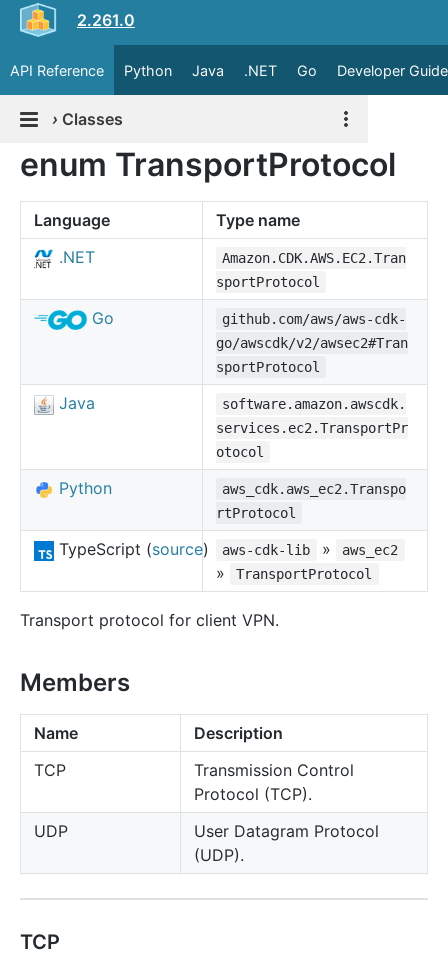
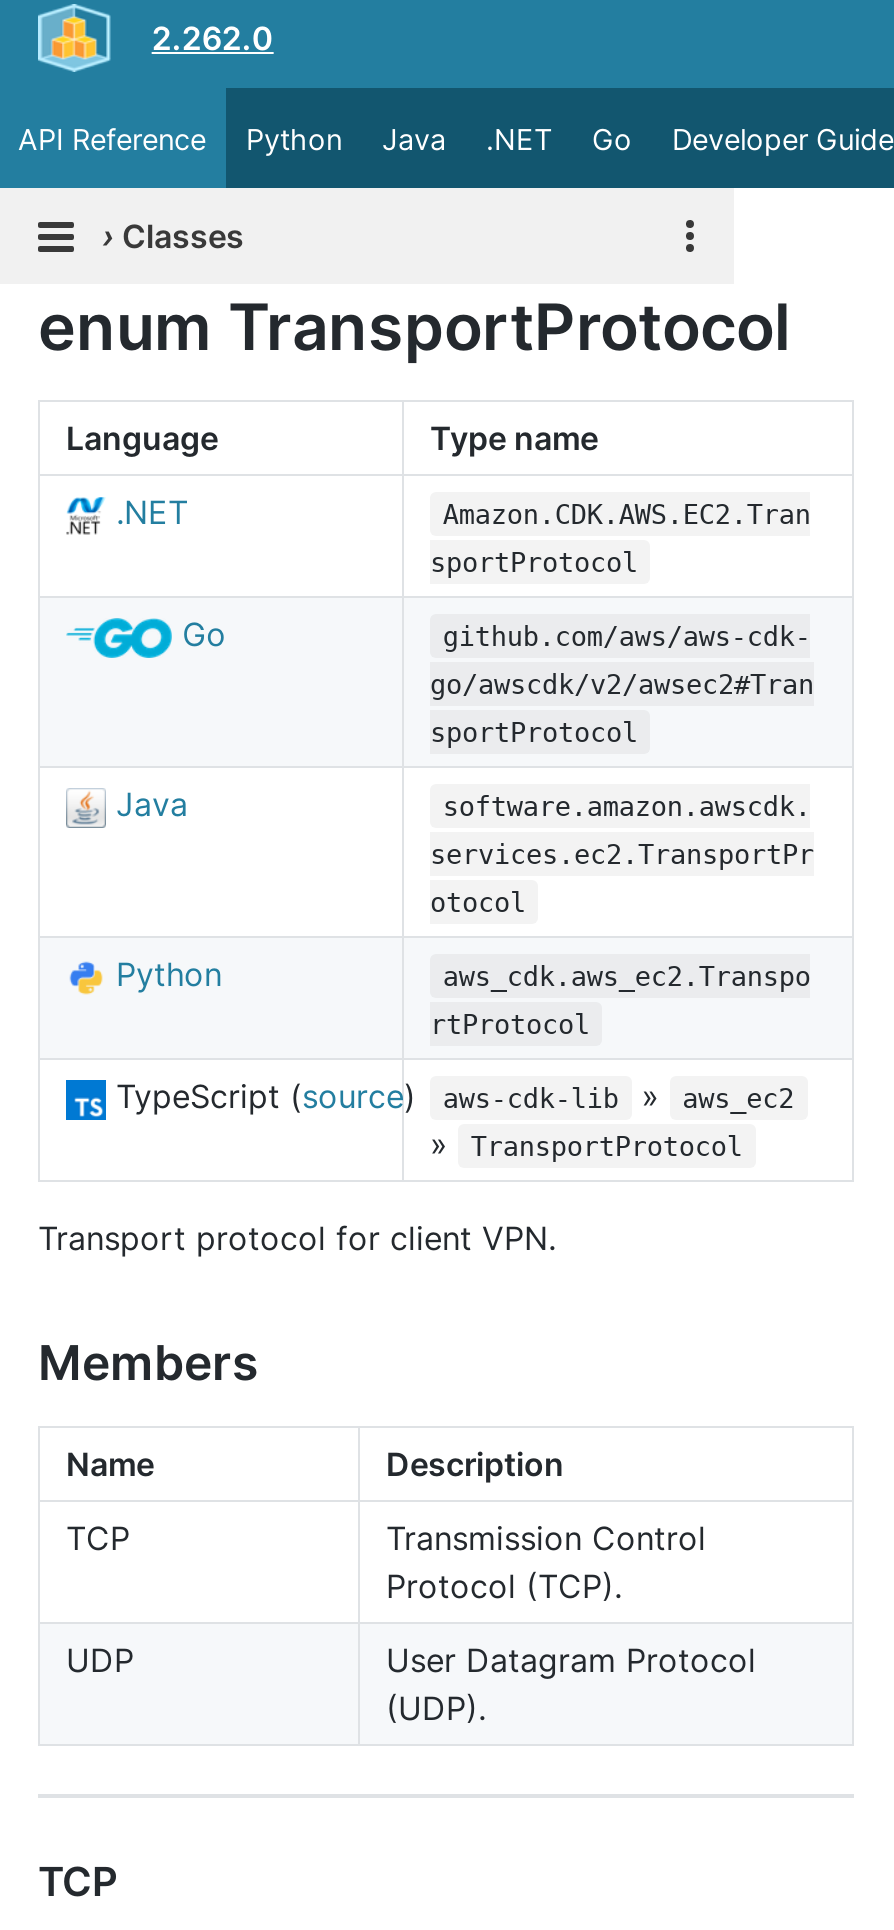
[77,10,135,30] 2.261.0 -> [152,18,274,58] 2.262.0

